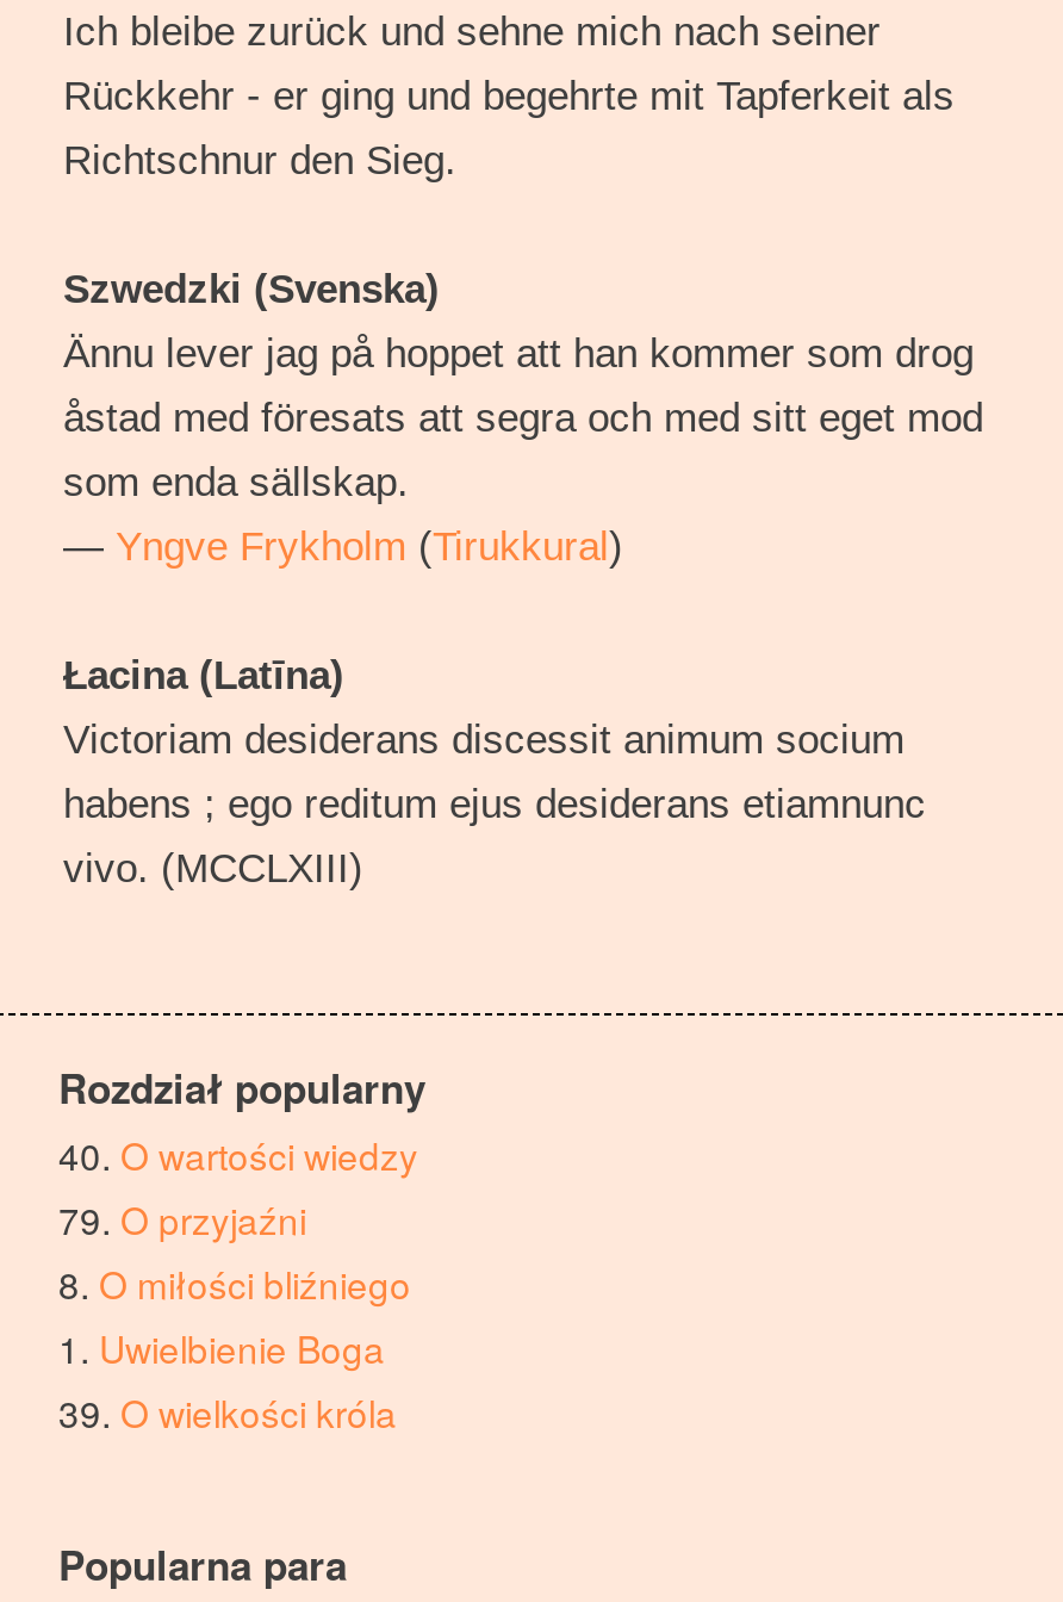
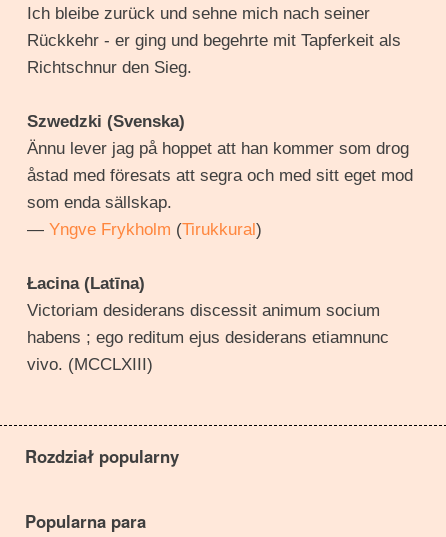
[99,1127,418,1437] O wartości wiedzy | O przyjaźni | O miłości bliźniego | Uwielbienie Boga | O wielkości króla -> none

